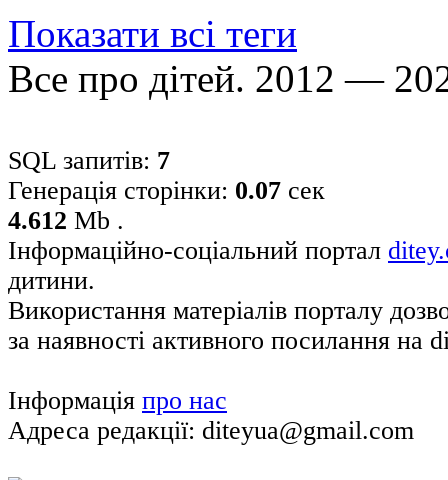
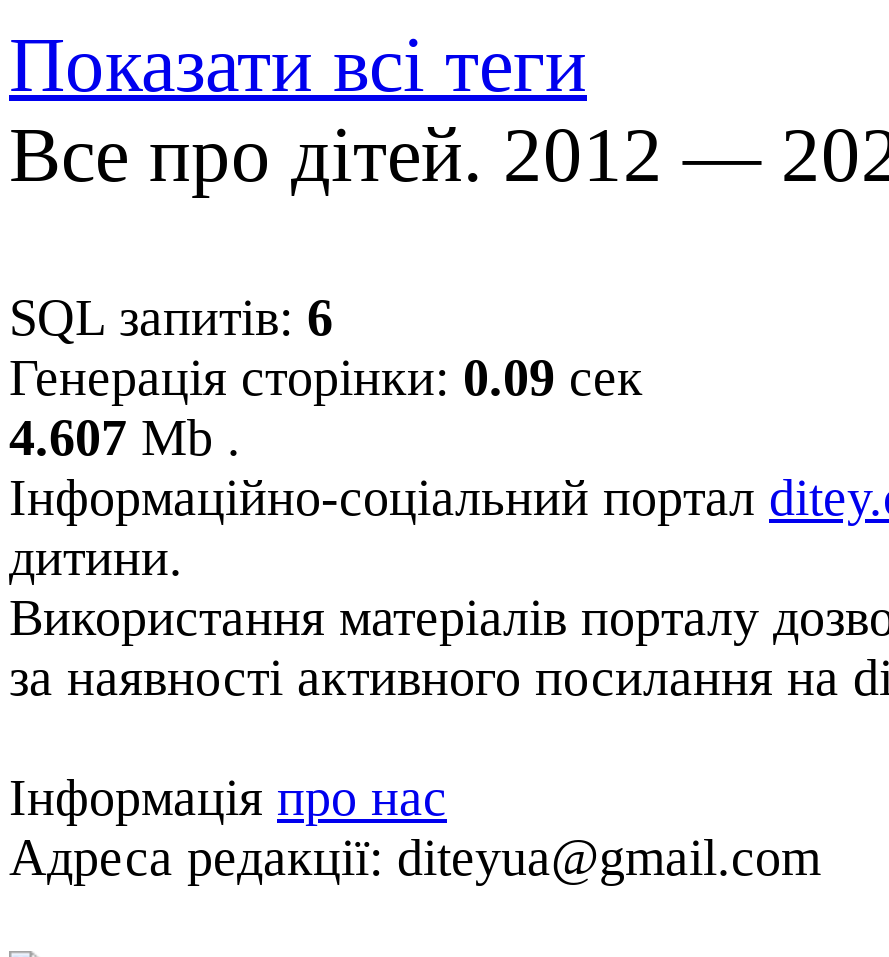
[8,146,170,175] SQL запитів: 7 -> [9,289,333,347] SQL запитів: 6
[8,176,325,205] Генерація сторінки: 0.07 сек -> [9,349,643,407] Генерація сторінки: 0.09 сек
[8,206,124,235] 4.612 Mb . -> [9,409,241,467] 4.607 Mb .

